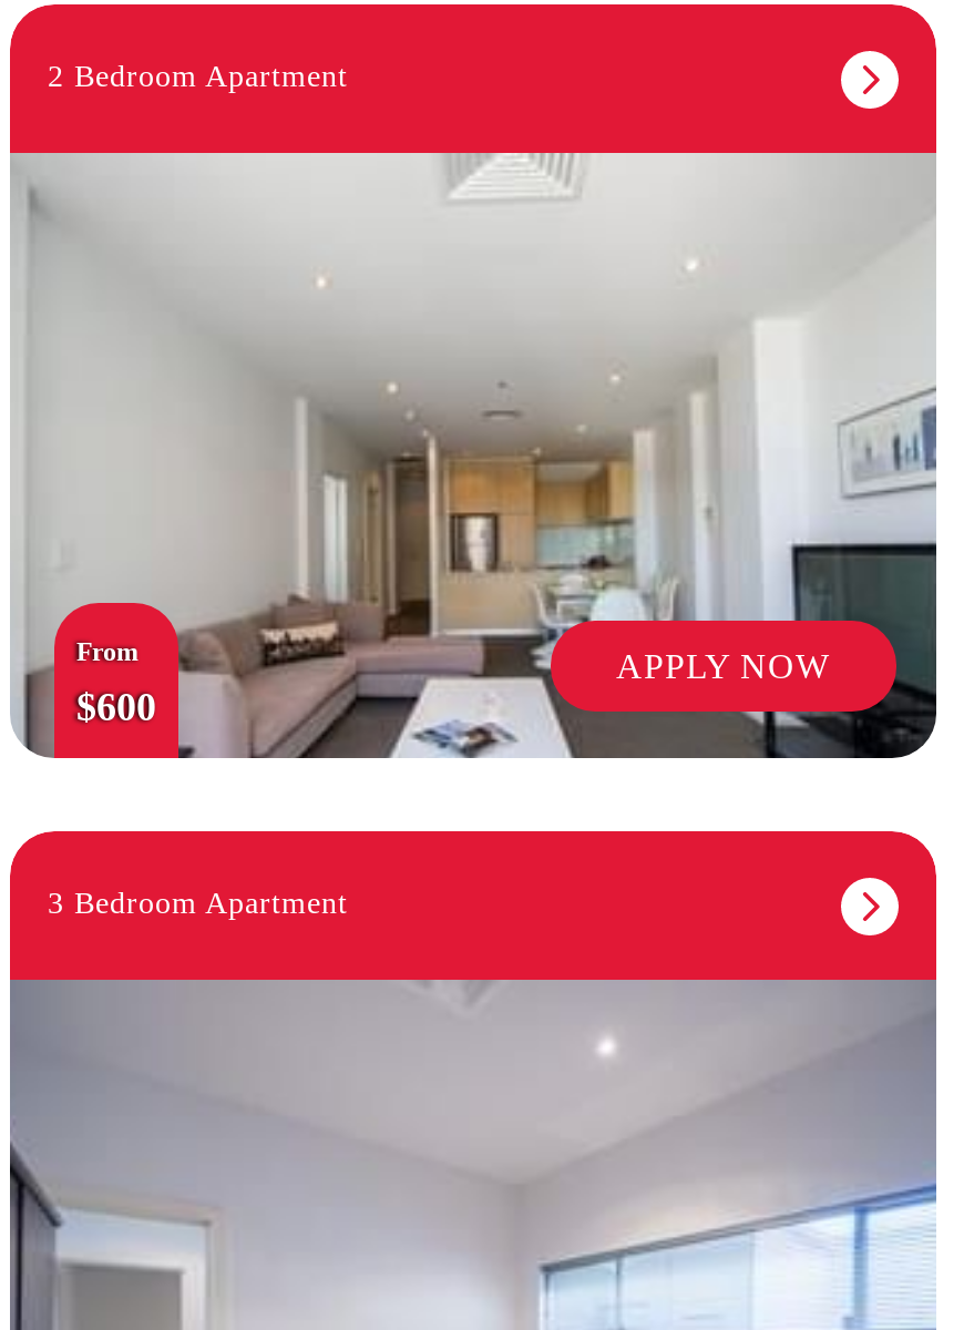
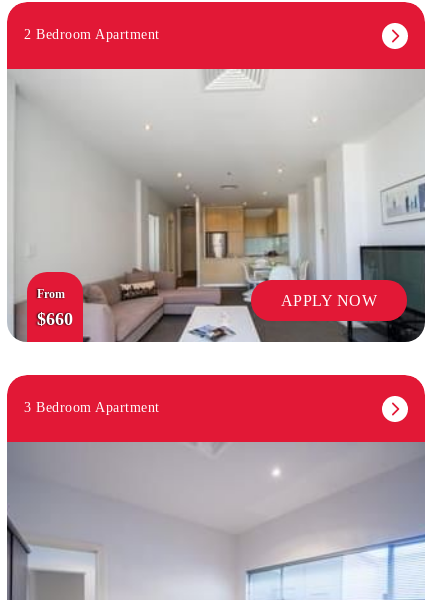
[76,685,156,730] $600 -> [37,309,73,329] $660

